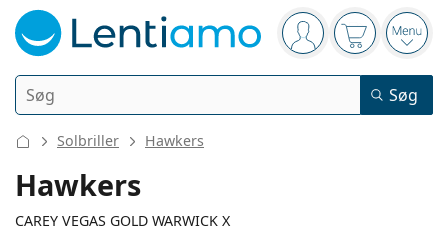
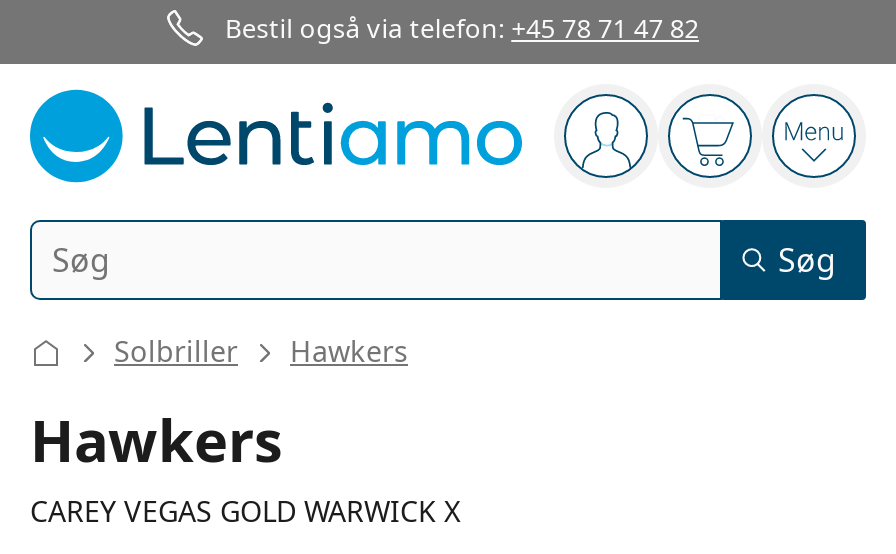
none -> [225,10,699,46] Bestil også via telefon: +45 78 71 47 82

